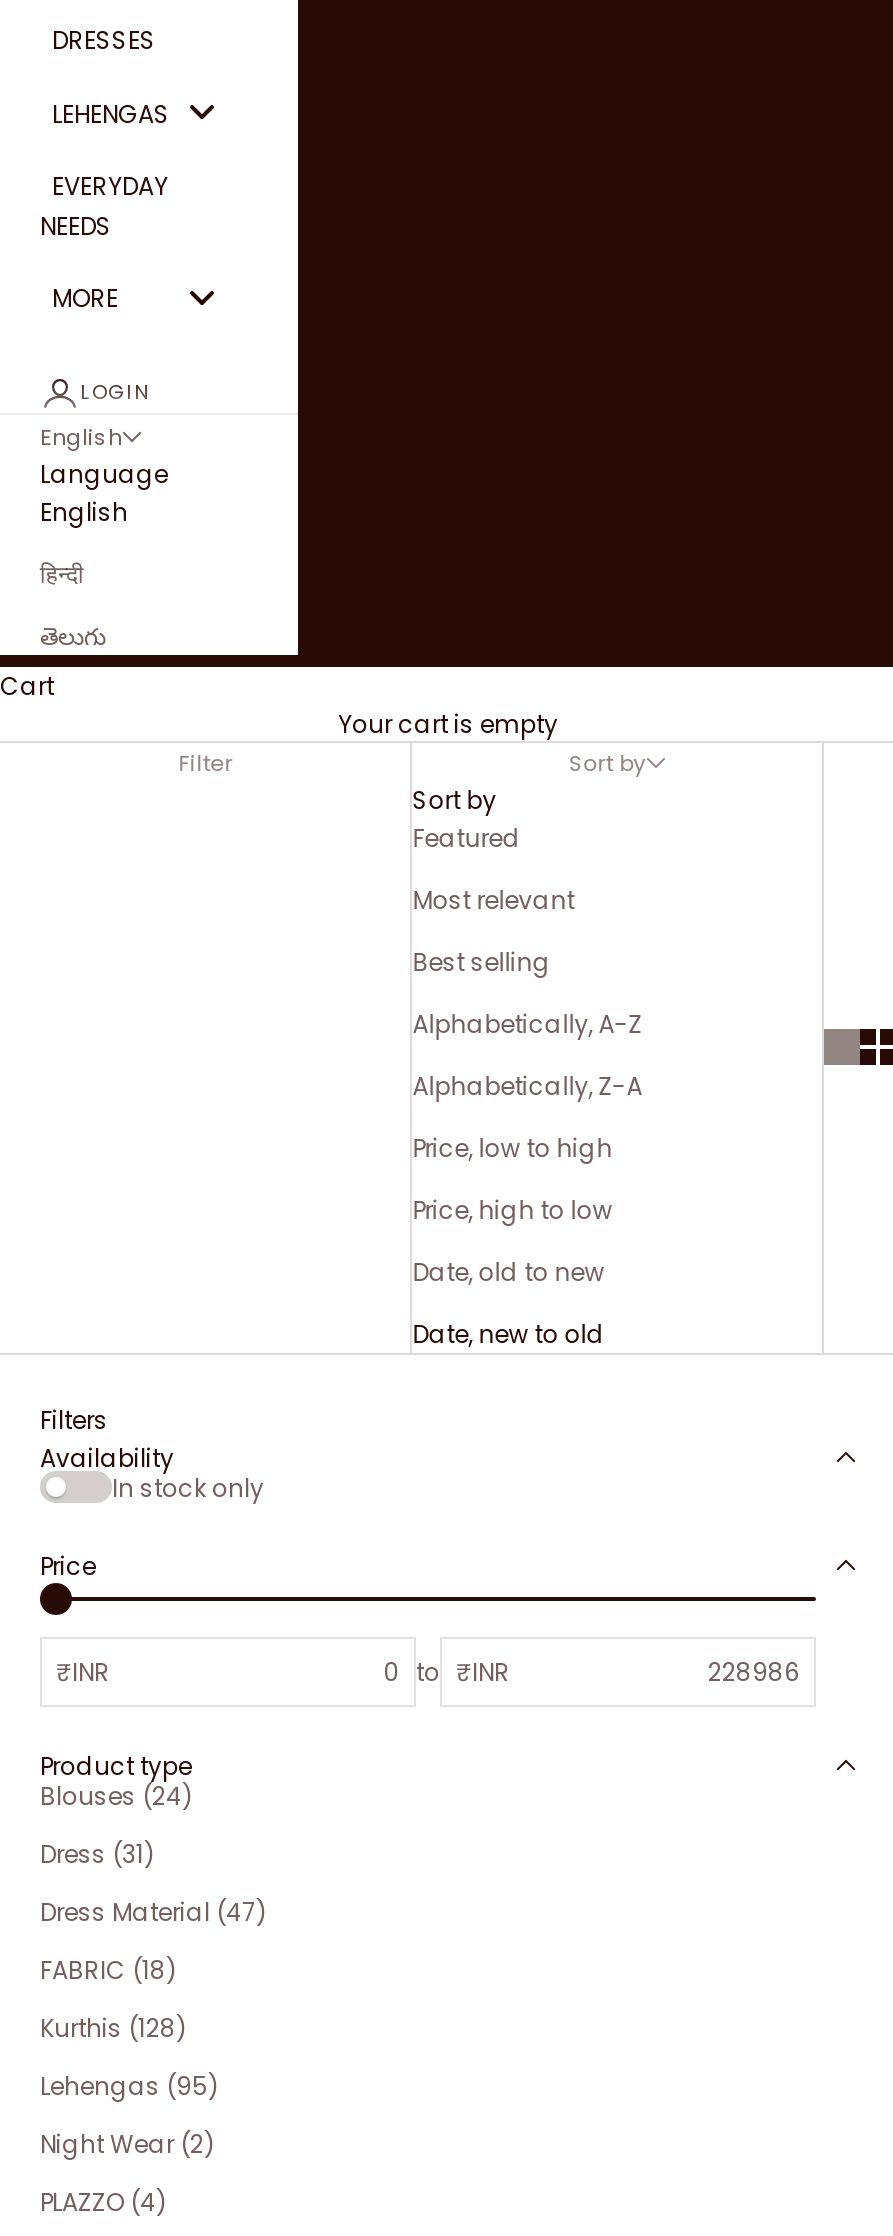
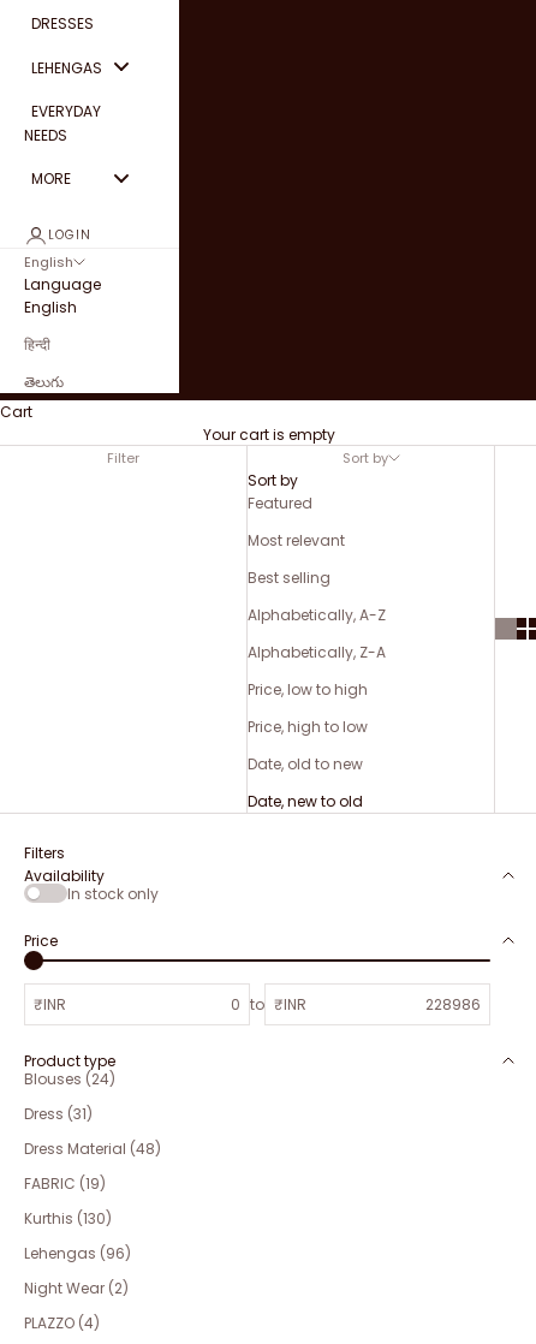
[40,1895,266,1929] Dress Material (47) -> [24,1138,161,1159] Dress Material (48)
[40,1953,176,1987] FABRIC (18) -> [24,1173,106,1194] FABRIC (19)
[40,2011,186,2045] Kurthis (128) -> [24,1208,112,1229] Kurthis (130)
[40,2069,218,2103] Lehengas (95) -> [24,1243,131,1263] Lehengas (96)

